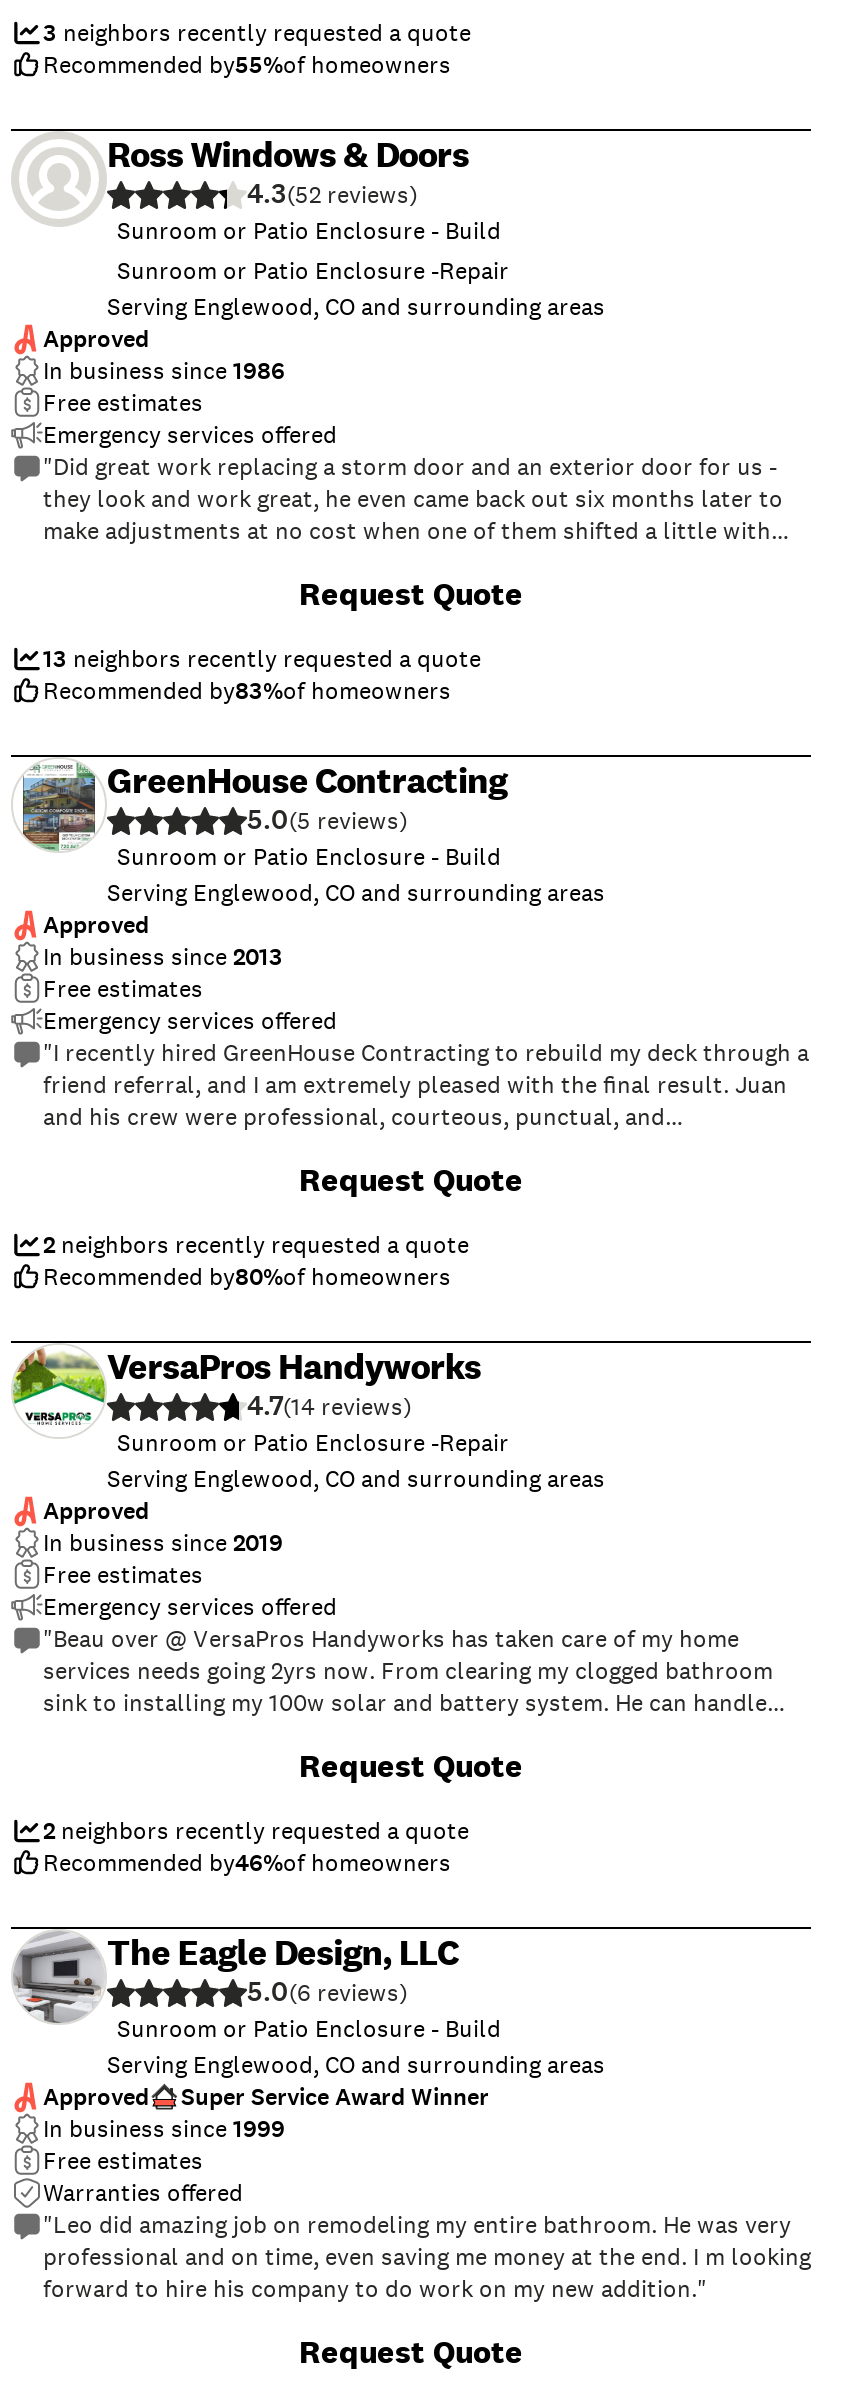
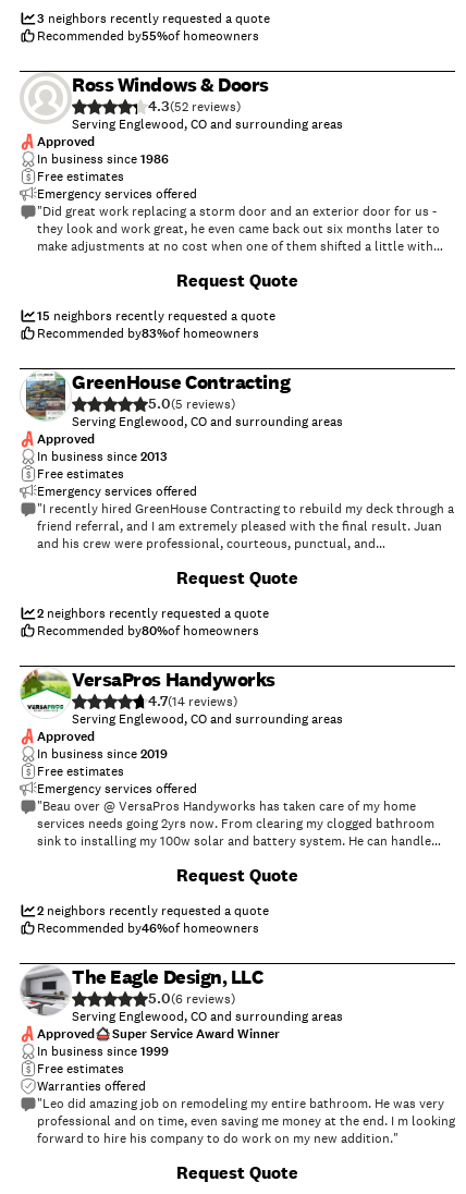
[117,215,509,287] Sunroom or Patio Enclosure - Build | Sunroom or Patio Enclosure -Repair -> none
[43,643,481,675] 13 neighbors recently requested a quote -> [37,307,275,325] 15 neighbors recently requested a quote
[117,841,501,873] Sunroom or Patio Enclosure - Build -> none
[117,1427,509,1459] Sunroom or Patio Enclosure -Repair -> none
[117,2013,501,2045] Sunroom or Patio Enclosure - Build -> none

